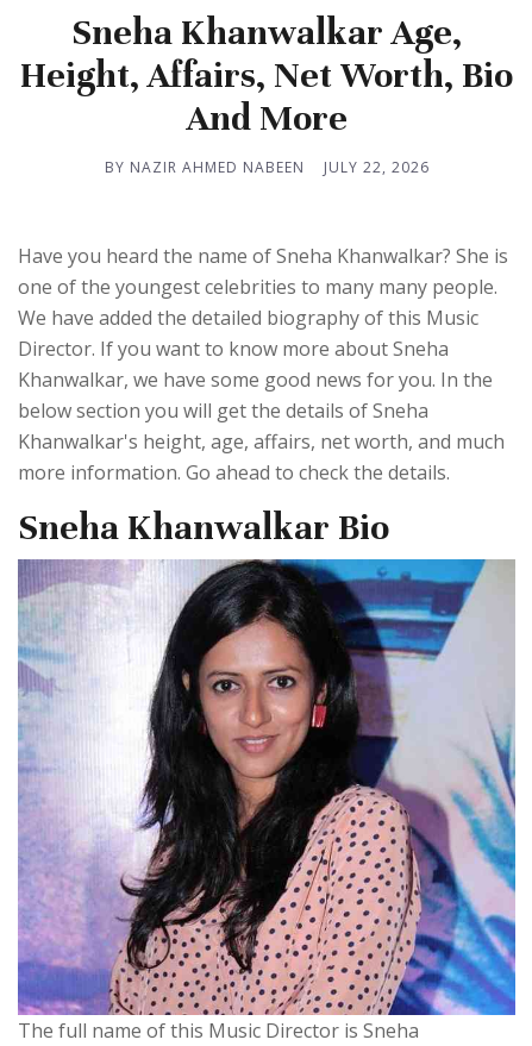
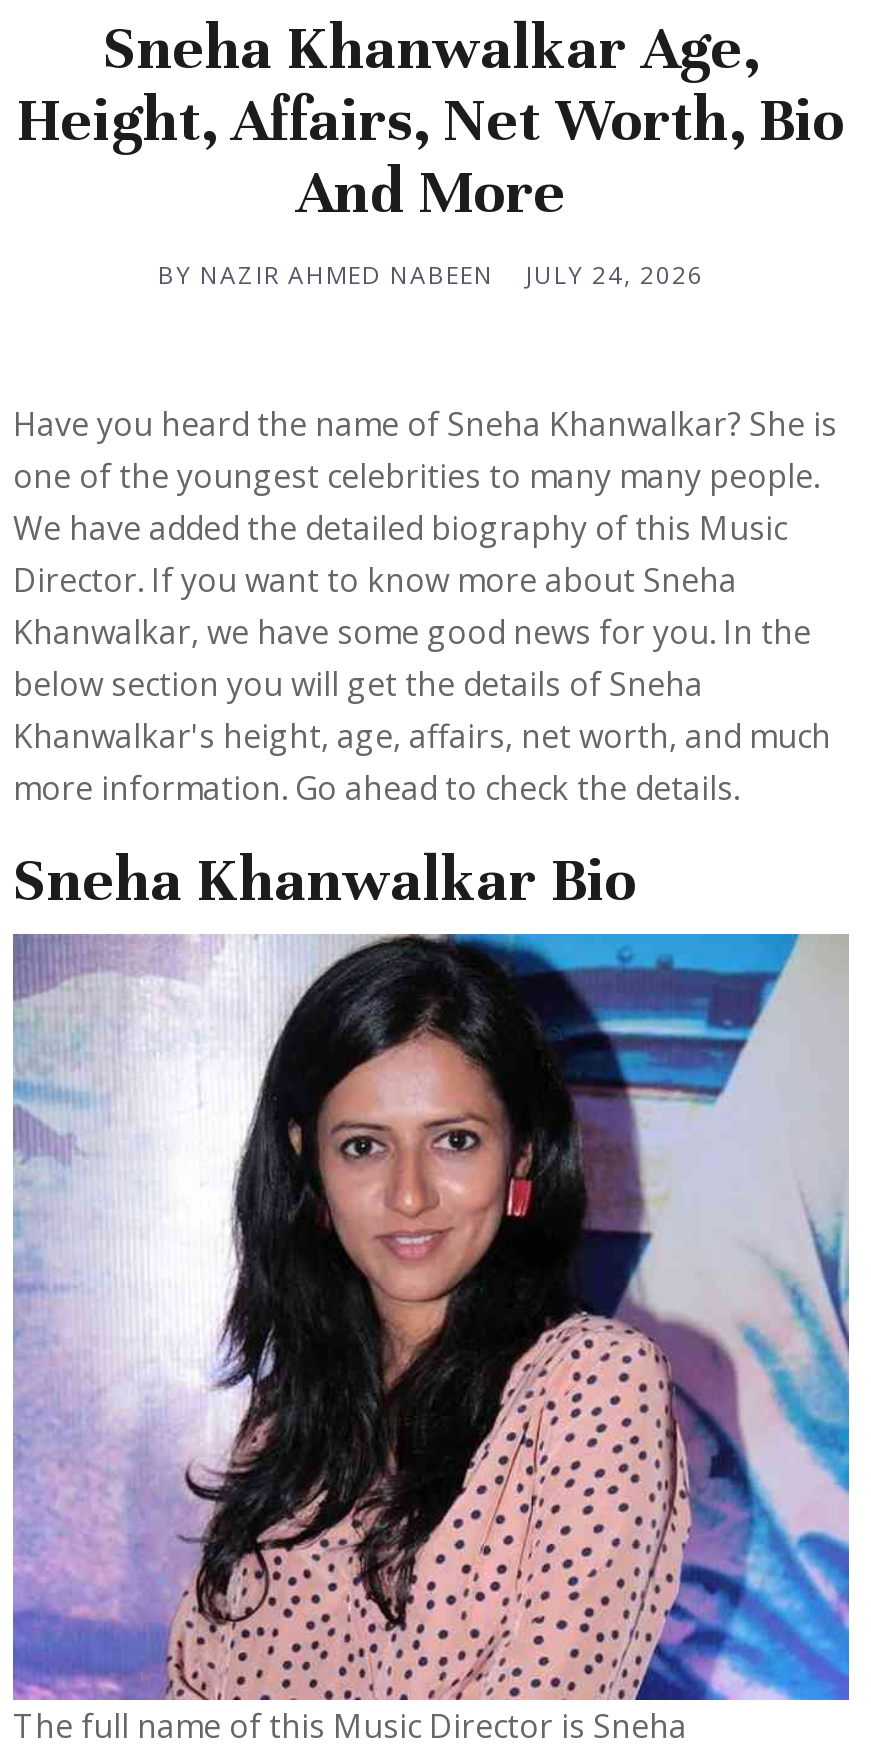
[104,157,429,177] BY NAZIR AHMED NABEEN JULY 22, 2026 -> [158,258,704,292] BY NAZIR AHMED NABEEN JULY 24, 2026

